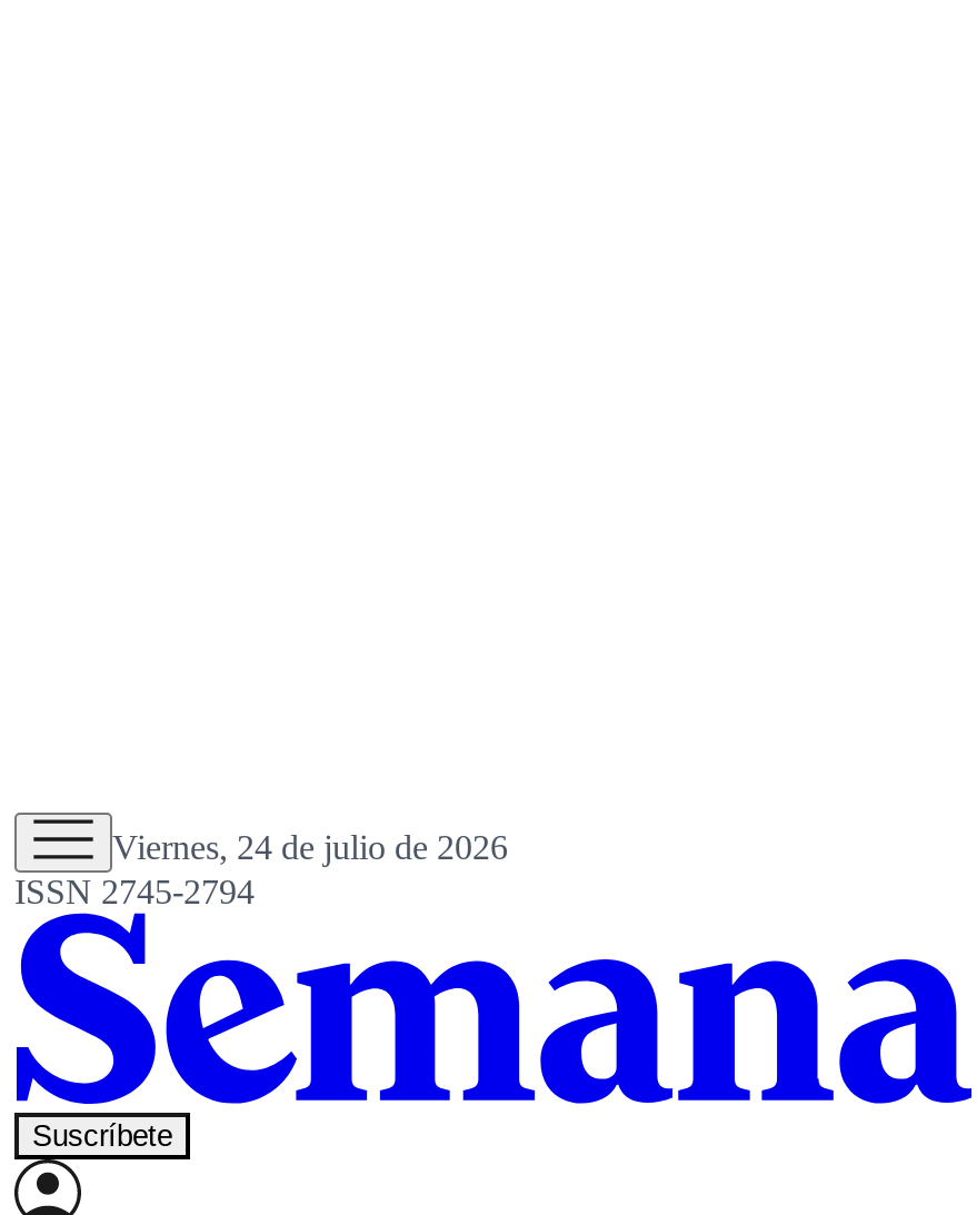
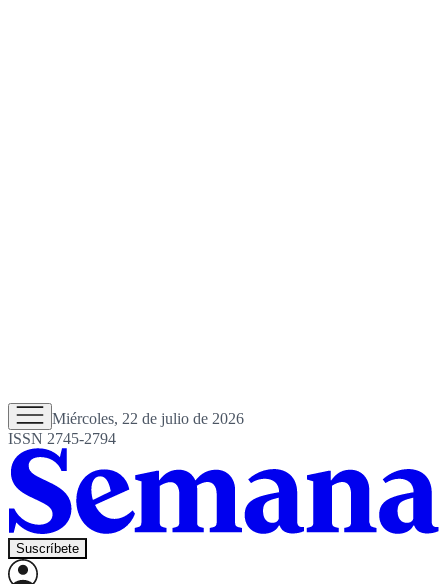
[112,828,508,866] Viernes, 24 de julio de 2026 -> [52,410,244,427] Miércoles, 22 de julio de 2026

